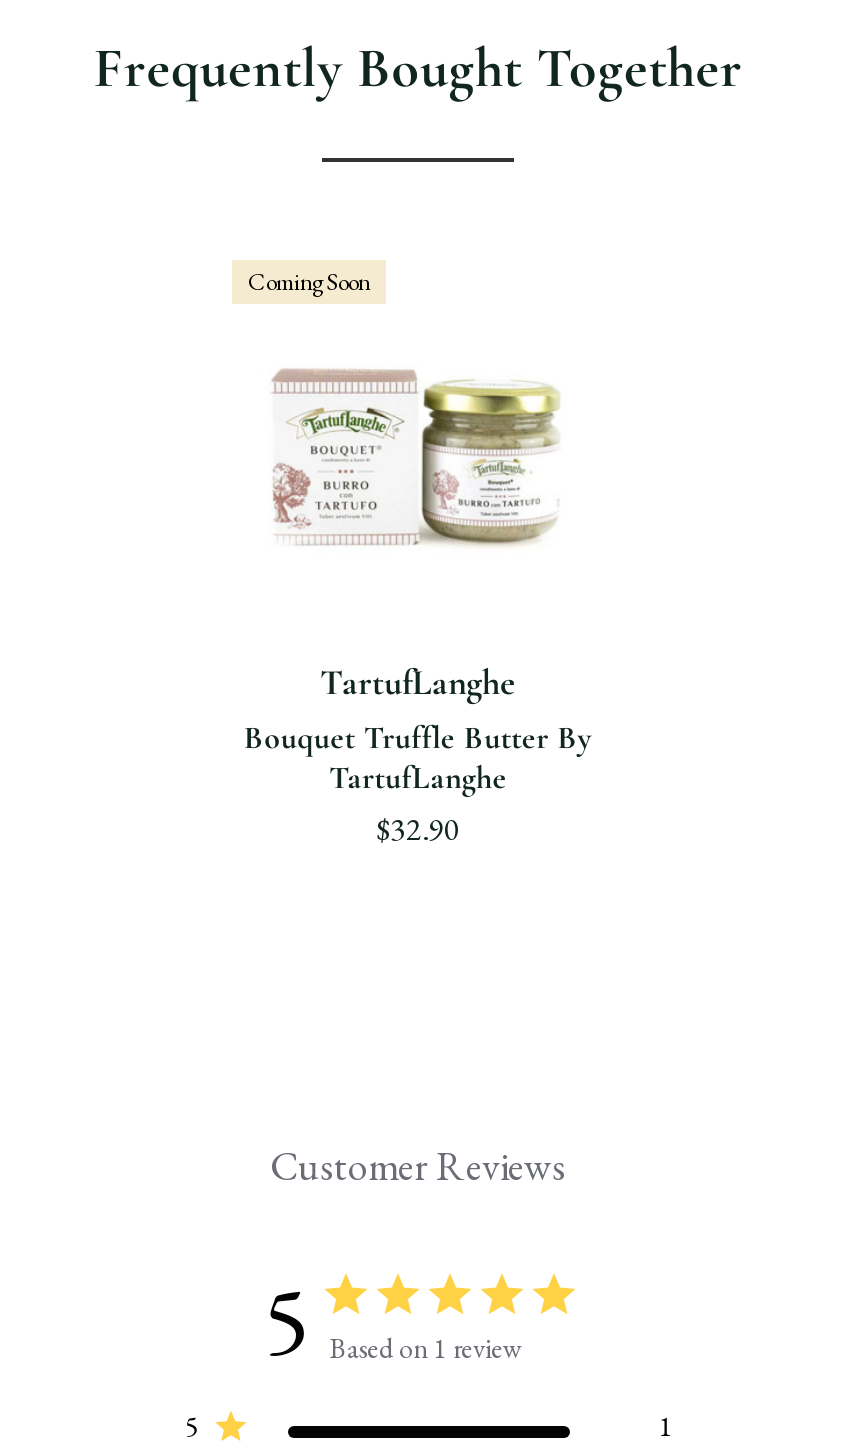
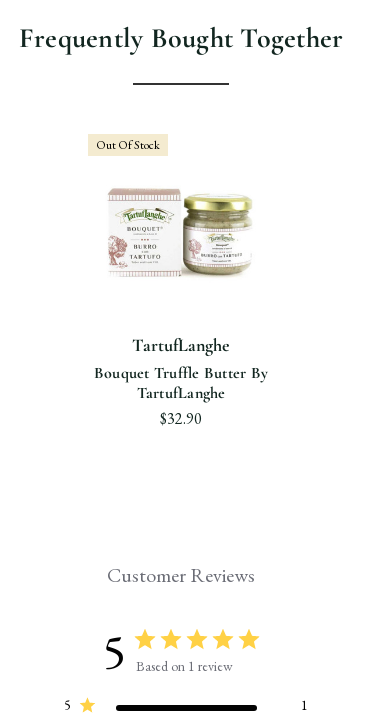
[248,265,370,297] Coming Soon -> [96,136,160,152] Out Of Stock

